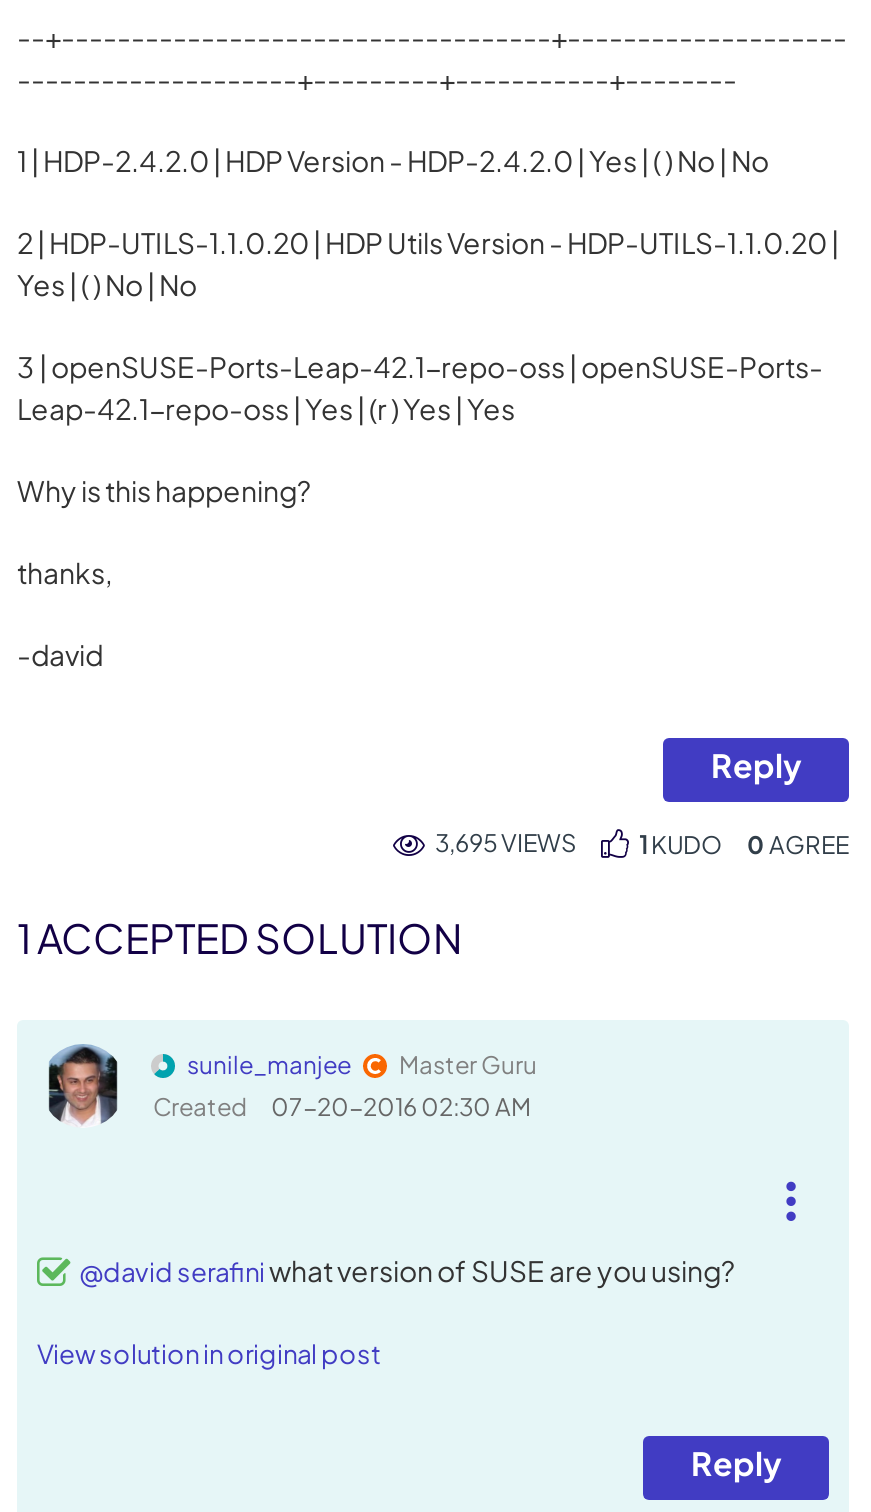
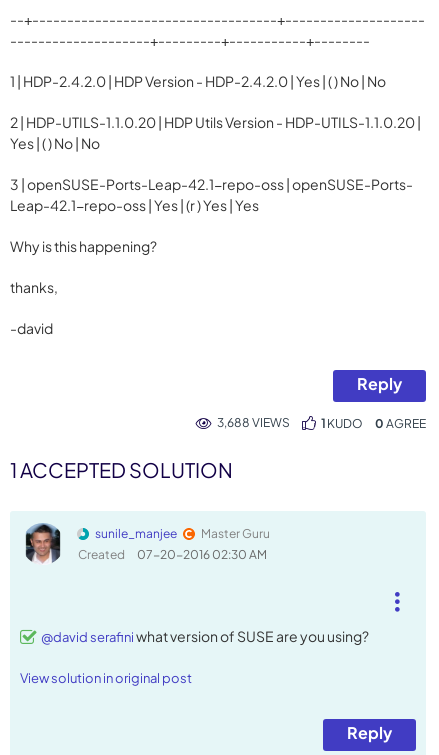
[435,828,577,858] 3,695 VIEWS -> [217,415,290,430] 3,688 VIEWS

